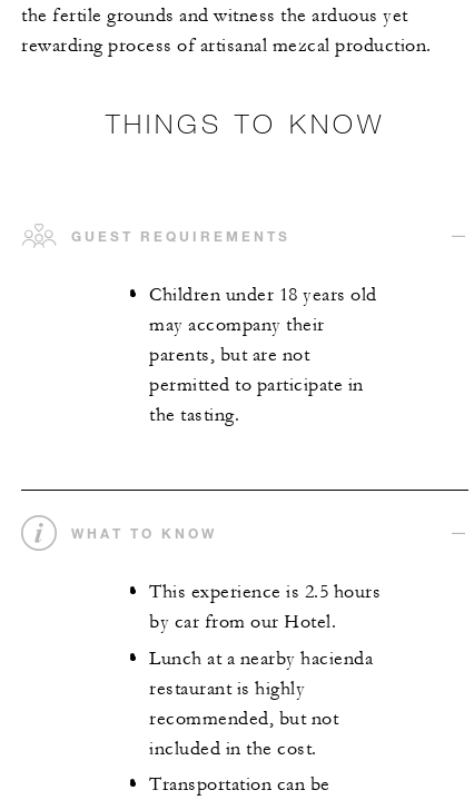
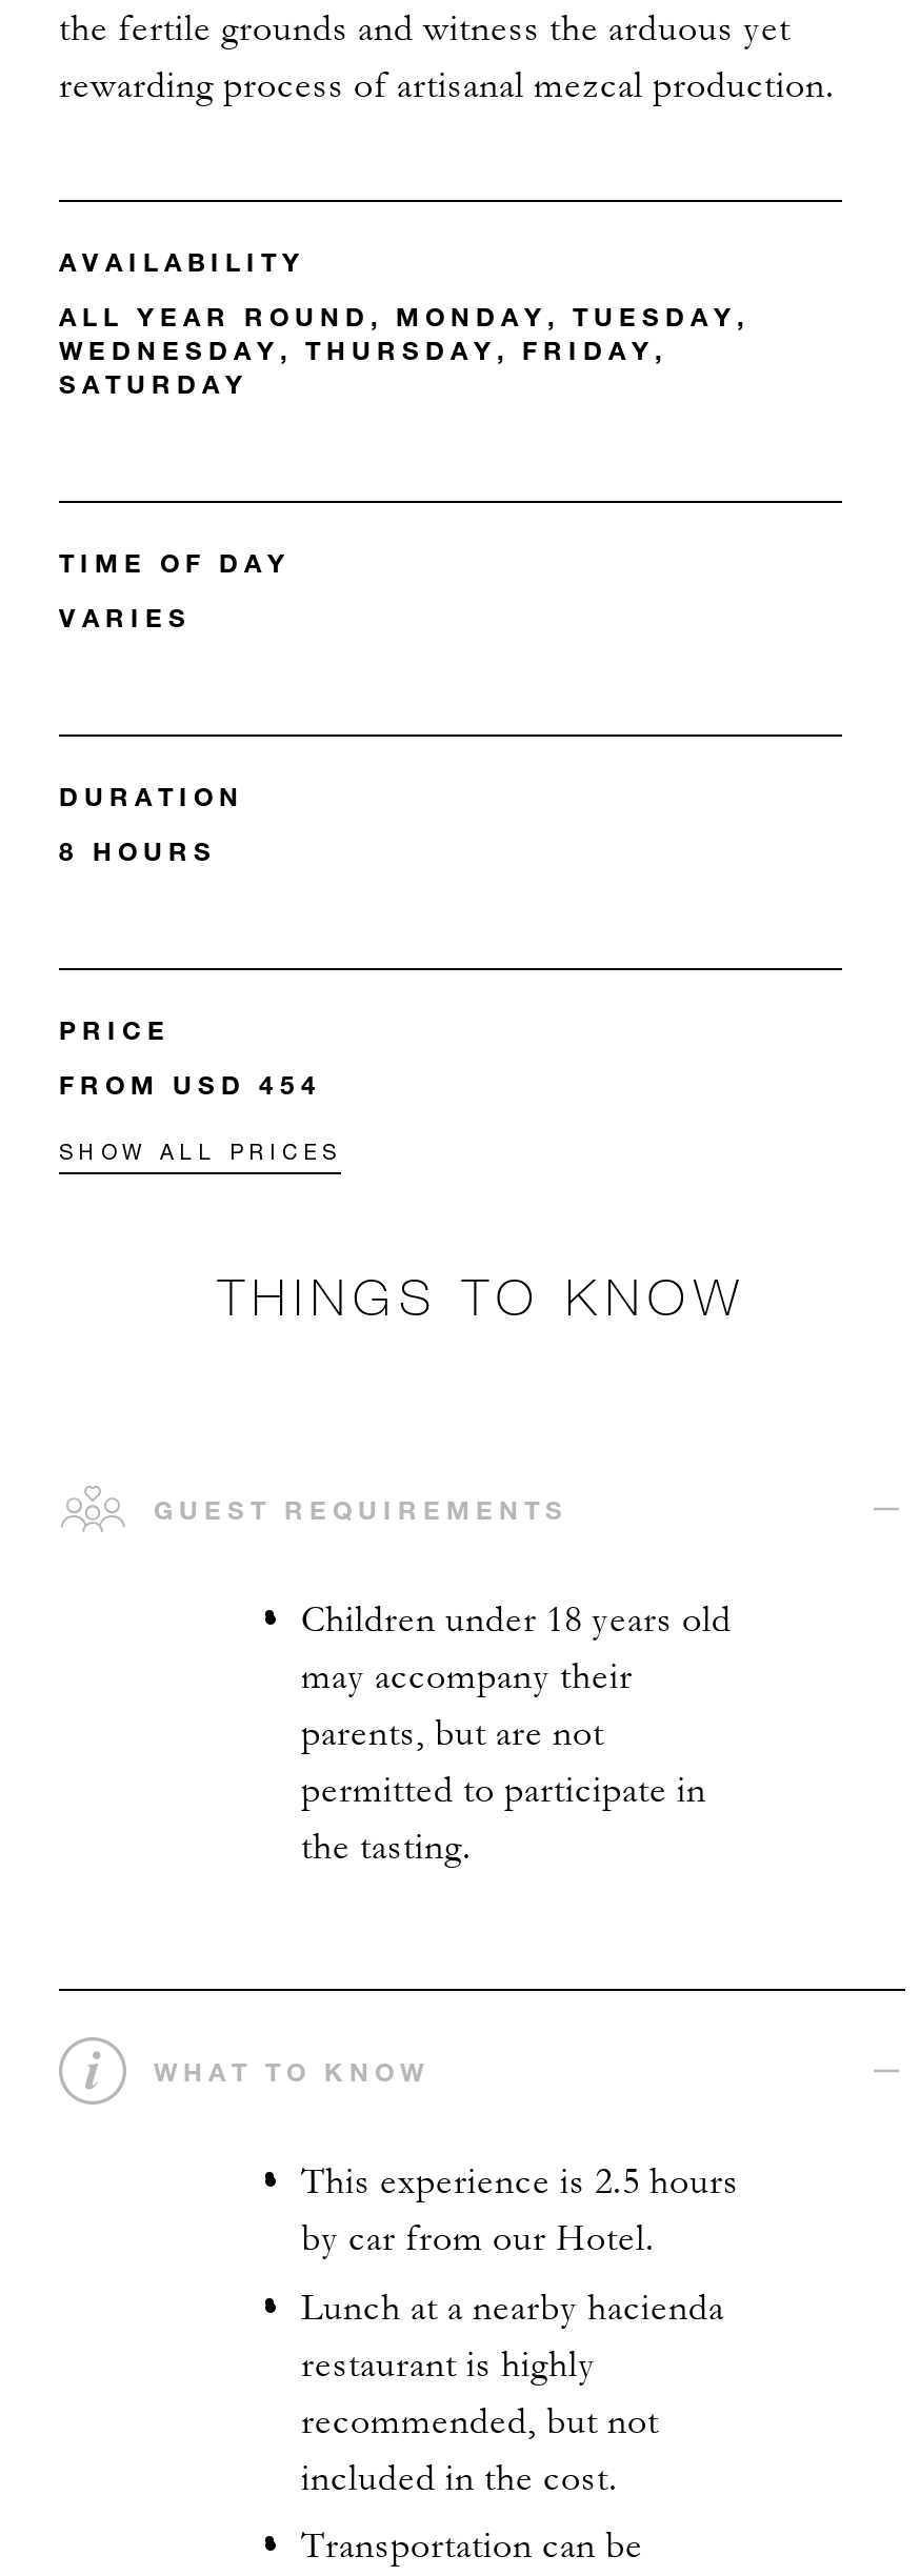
none -> [59,243,749,399] AVAILABILITY | ALL YEAR ROUND, MONDAY, TUESDAY, | WEDNESDAY, THURSDAY, FRIDAY, | SATURDAY
none -> [59,544,291,632] TIME OF DAY | VARIES
none -> [59,778,244,866] DURATION | 8 HOURS
none -> [59,1011,341,1163] PRICE | FROM USD 454 | SHOW ALL PRICES

